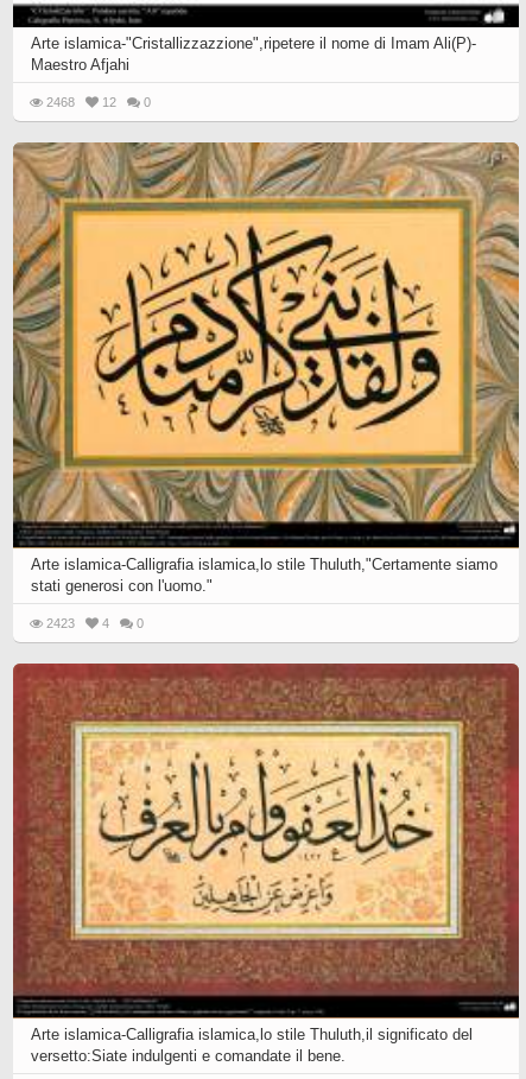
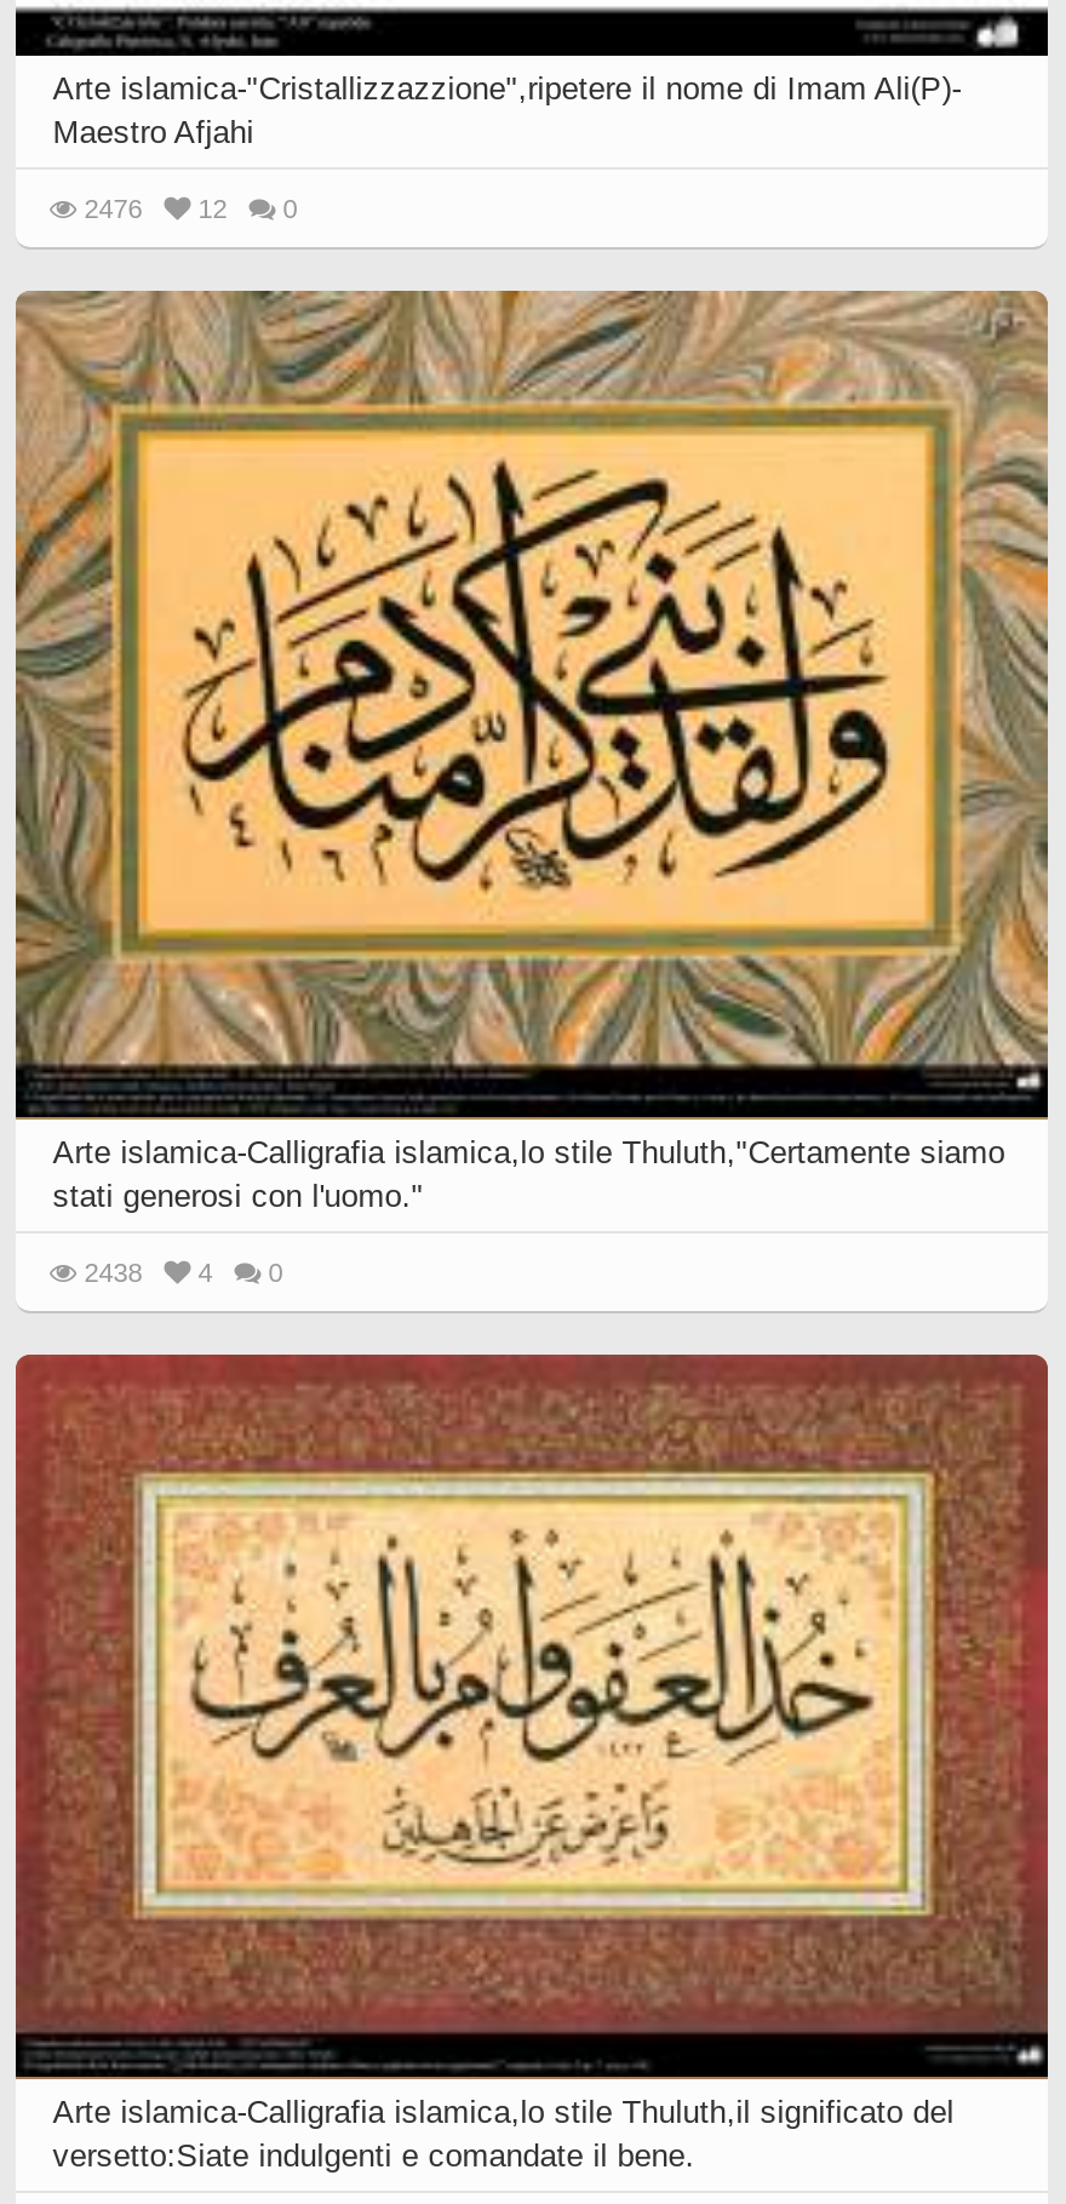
[43,95,151,109] 2468 12 0 -> [77,193,297,222] 2476 12 0
[43,616,144,630] 2423 4 0 -> [77,1257,283,1286] 2438 4 0

